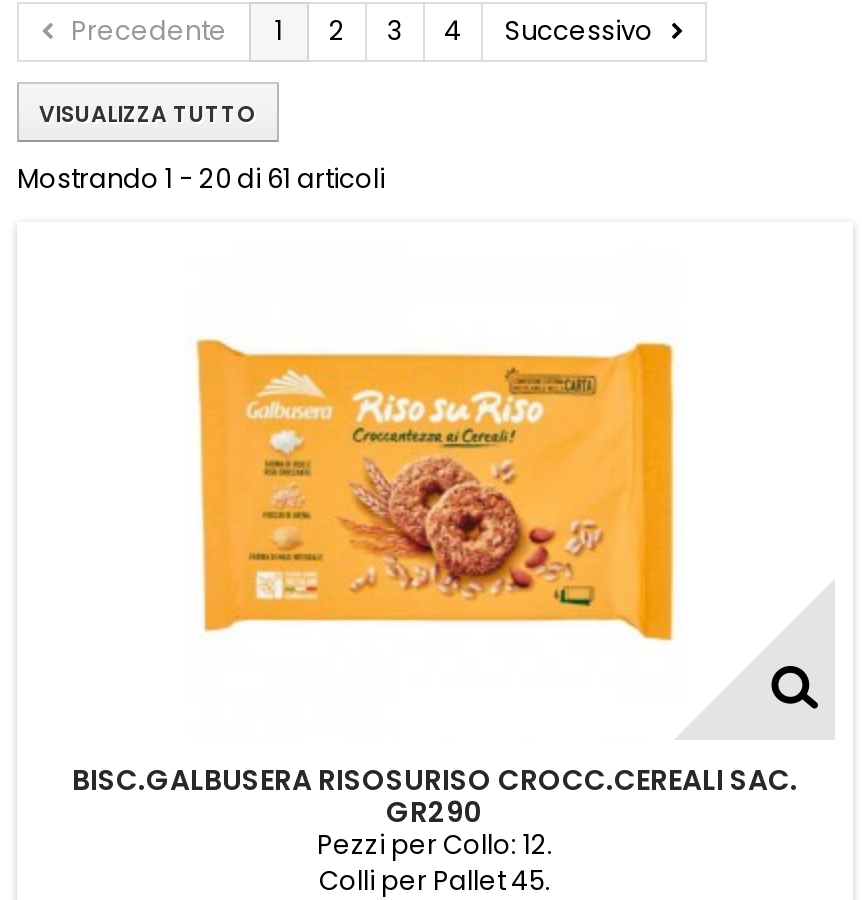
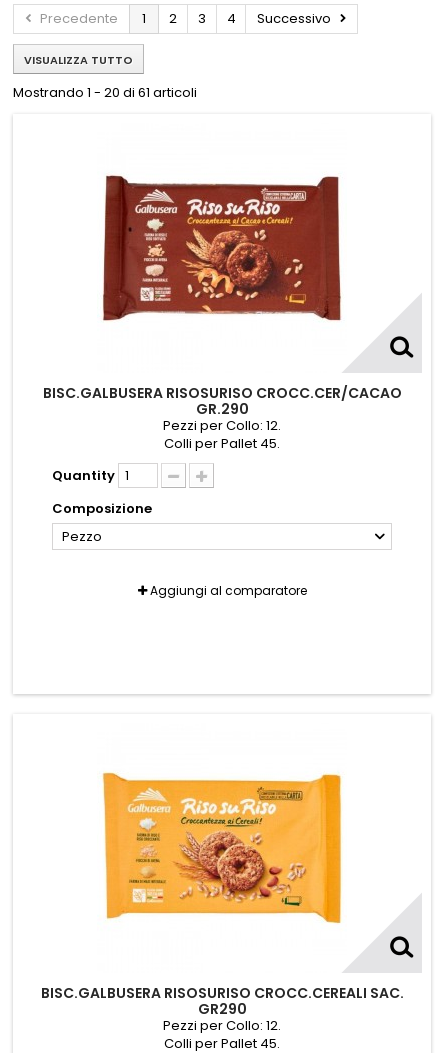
none -> [42,383,401,598] BISC.GALBUSERA RISOSURISO CROCC.CER/CACAO | GR.290 | Pezzi per Collo: 12. | Colli per Pallet 45. | Quantity | Composizione | Pezzo | Aggiungi al comparatore
none -> [102,174,341,321] [image]

